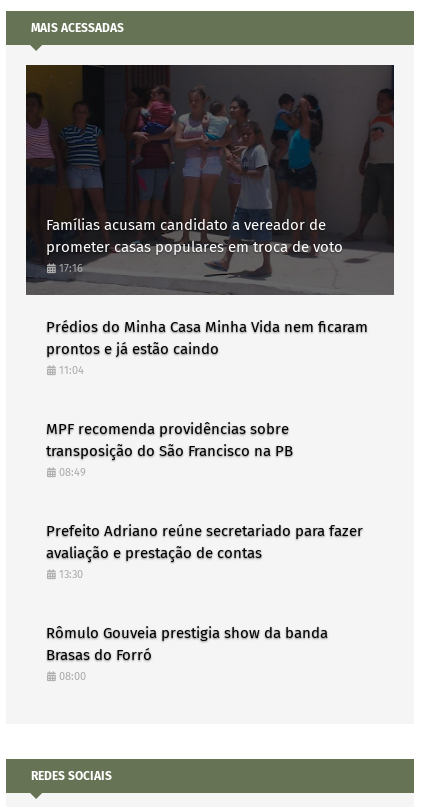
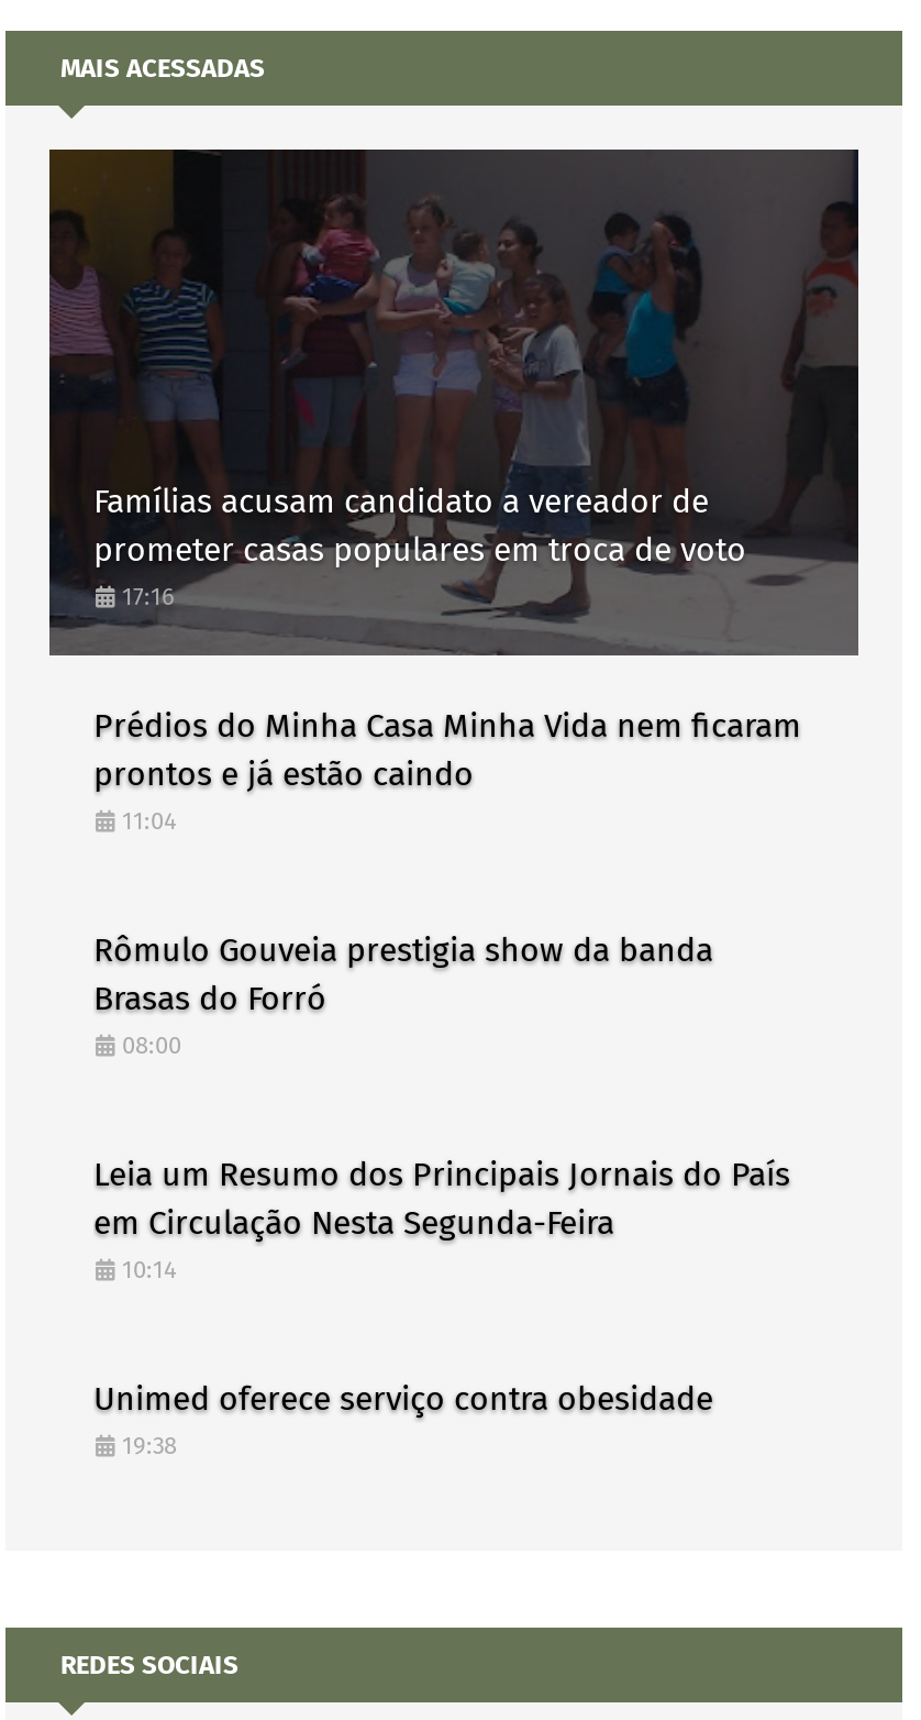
[46,420,363,581] MPF recomenda providências sobre | transposição do São Francisco na PB | 08:49 | Prefeito Adriano reúne secretariado para fazer | avaliação e prestação de contas | 13:30 -> none
moved [46,624,328,683] -> [93,930,713,1060]: Rômulo Gouveia prestigia show da banda | Brasas do Forró | 08:00
none -> [93,1154,790,1460] Leia um Resumo dos Principais Jornais do País | em Circulação Nesta Segunda-Feira | 10:14 | Unimed oferece serviço contra obesidade | 19:38

